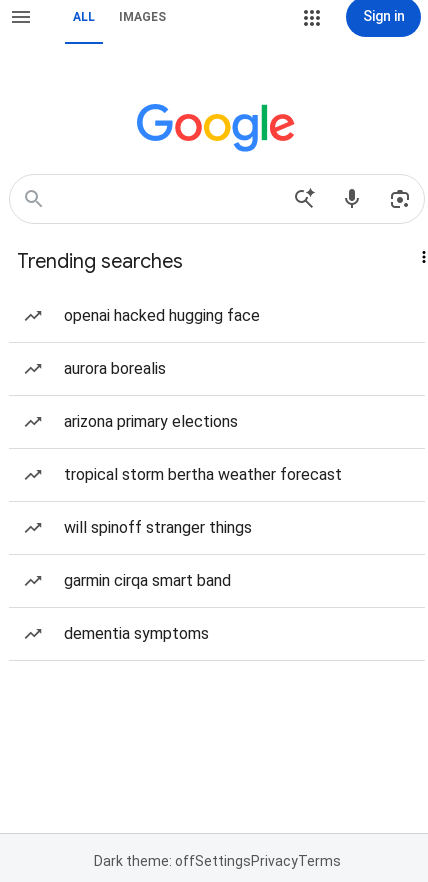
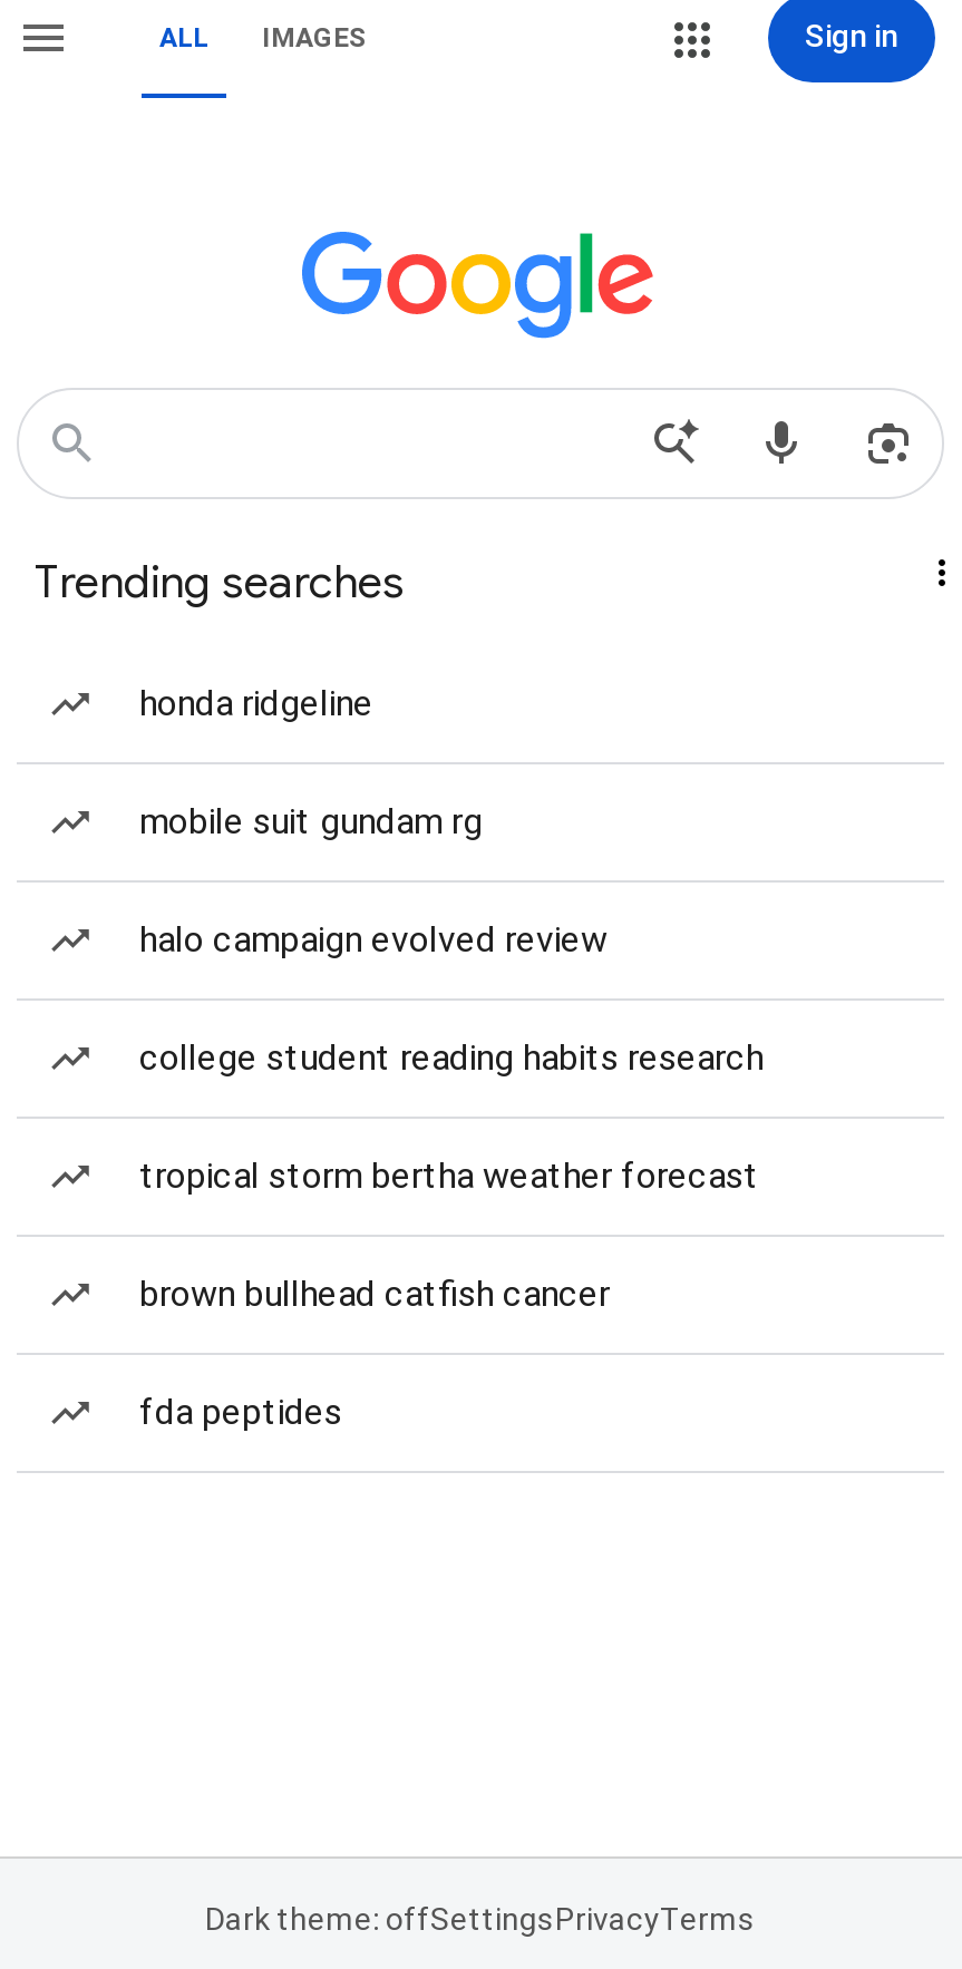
[64,306,260,431] openai hacked hugging face | aurora borealis | arizona primary elections -> [139,682,764,1079] honda ridgeline | mobile suit gundam rg | halo campaign evolved review | college student reading habits research
moved [64,465,342,484] -> [139,1154,759,1197]: tropical storm bertha weather forecast
[64,518,252,643] will spinoff stranger things | garmin cirqa smart band | dementia symptoms -> [139,1273,610,1433] brown bullhead catfish cancer | fda peptides

